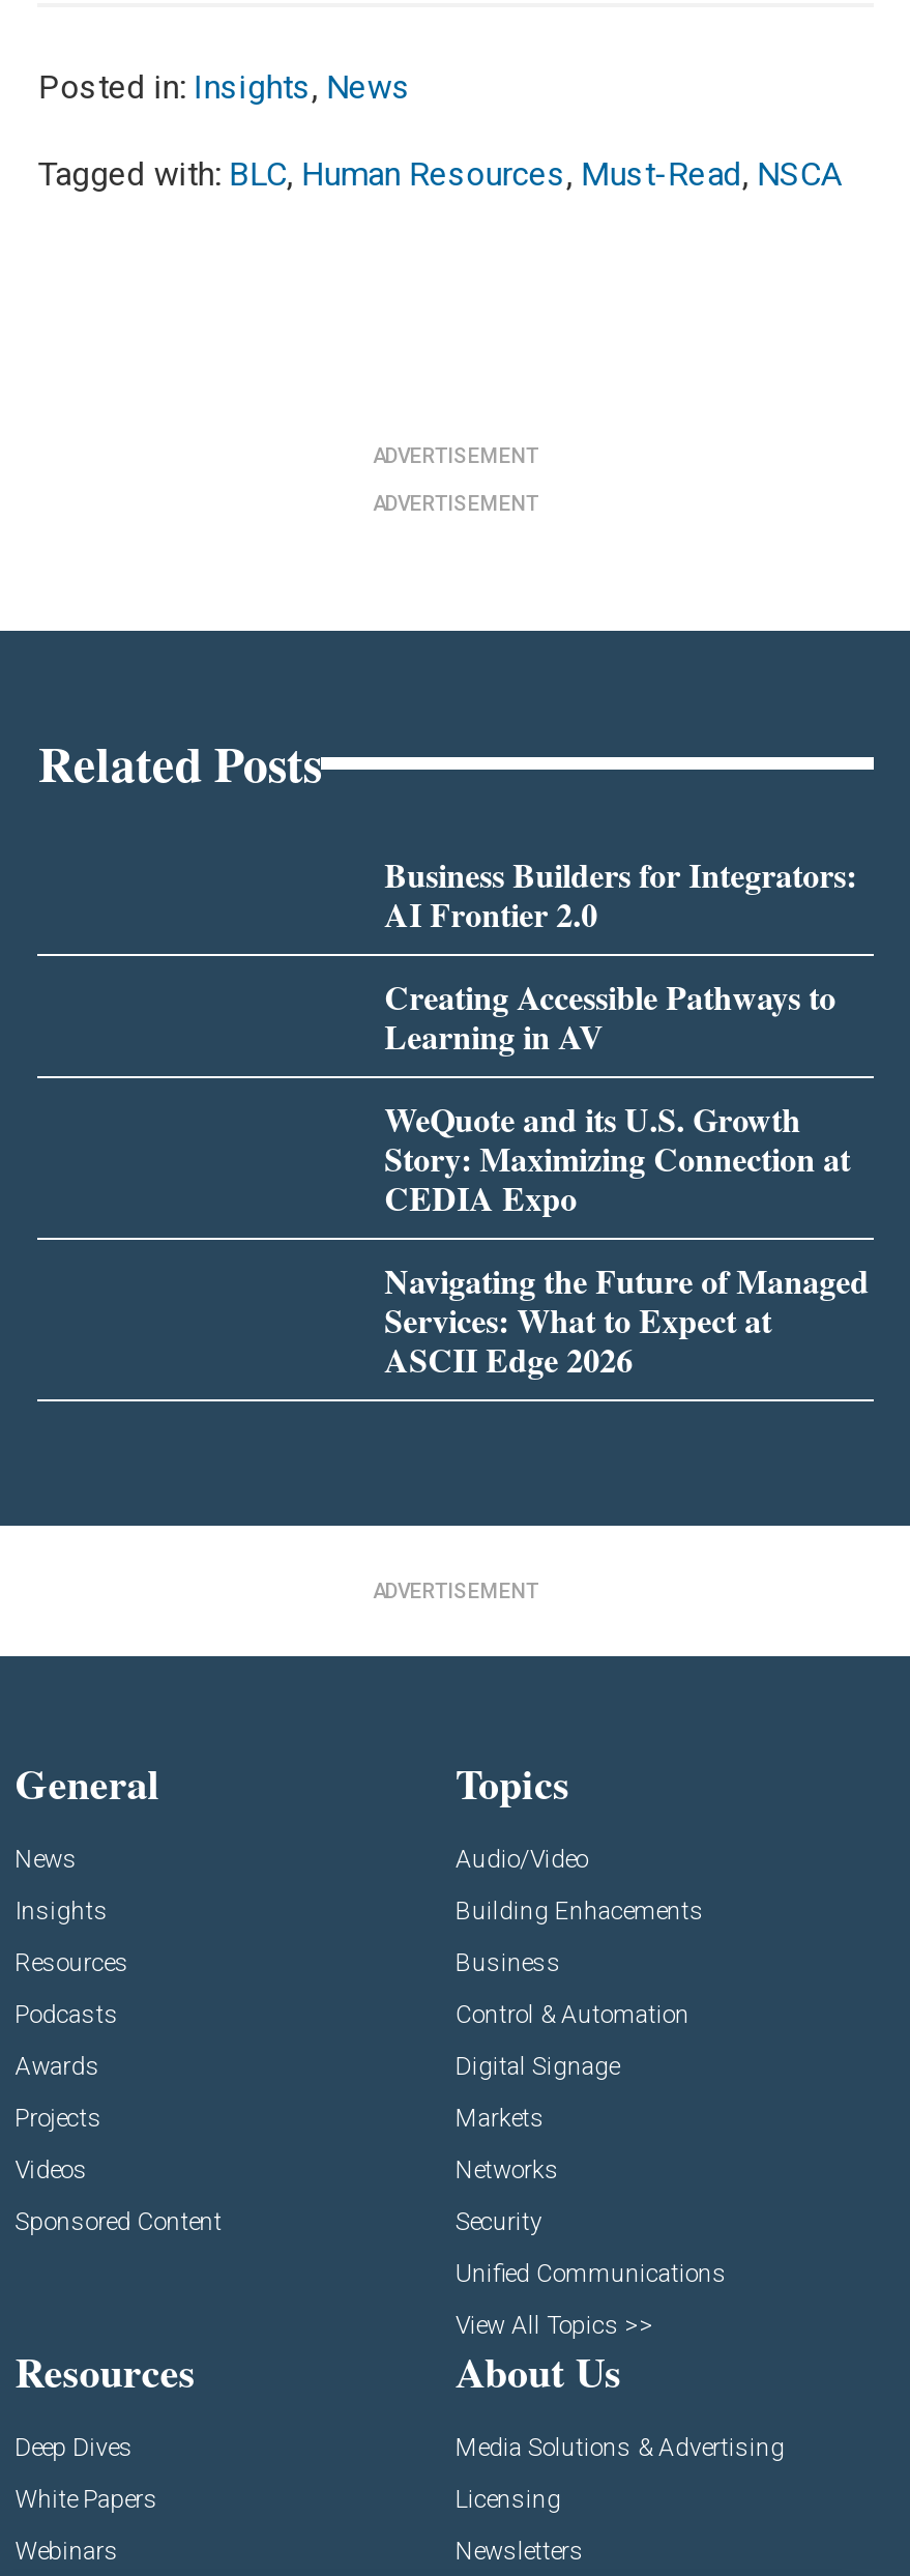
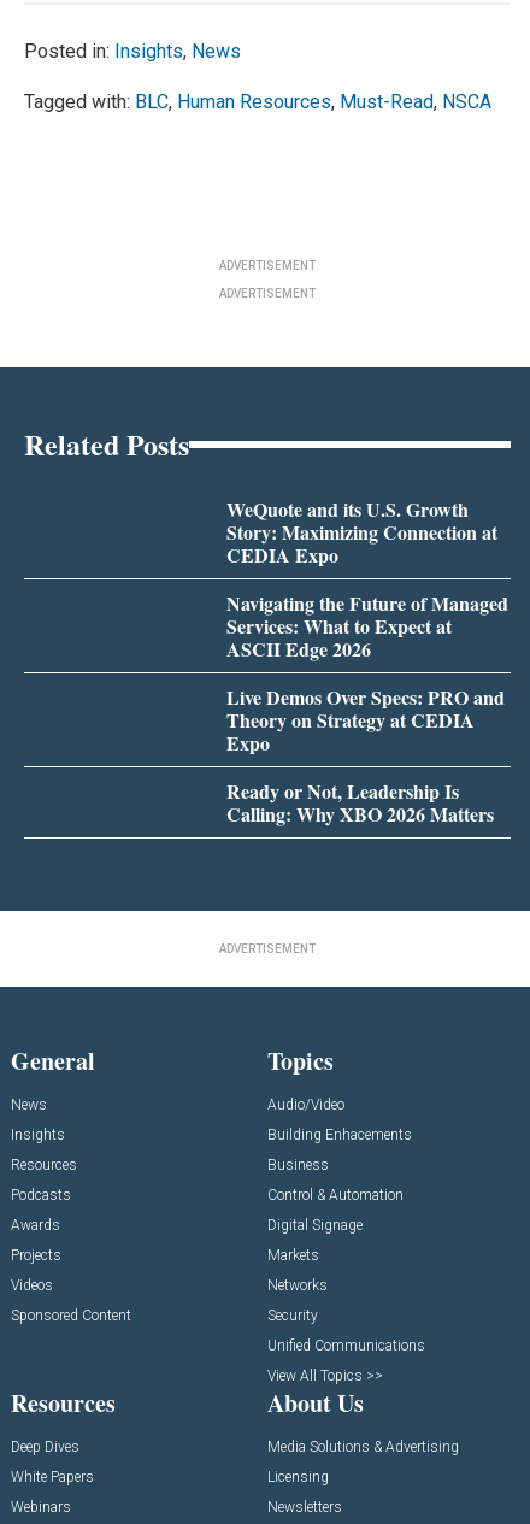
[384,850,857,1059] Business Builders for Integrators: | AI Frontier 2.0 | Creating Accessible Pathways to | Learning in AV -> none
moved [384,1094,869,1382] -> [226,495,508,662]: WeQuote and its U.S. Growth | Story: Maximizing Connection at | CEDIA Expo | Navigating the Future of Managed | Services: What to Expect at | ASCII Edge 2026
none -> [226,683,504,827] Live Demos Over Specs: PRO and | Theory on Strategy at CEDIA | Expo | Ready or Not, Leadership Is | Calling: Why XBO 2026 Matters

